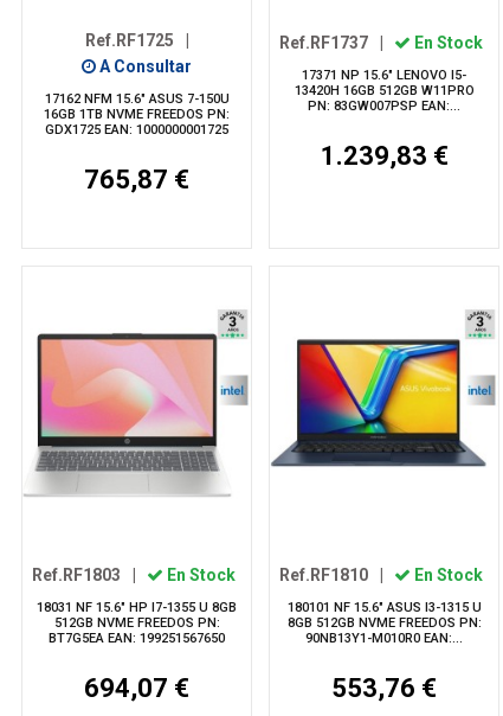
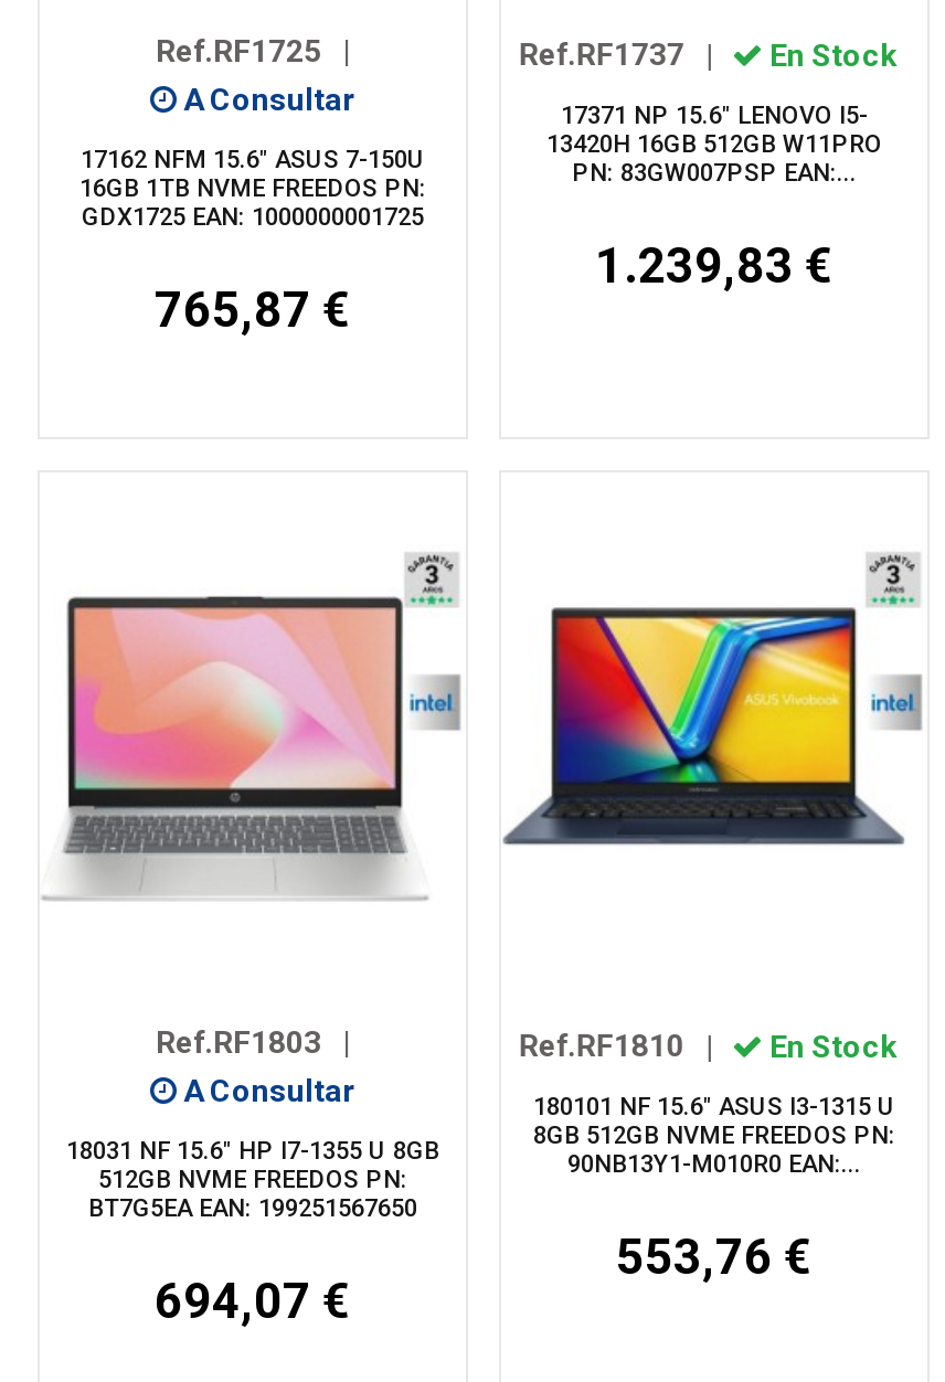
[163,565,235,584] En Stock -> [177,1072,355,1108] A Consultar

